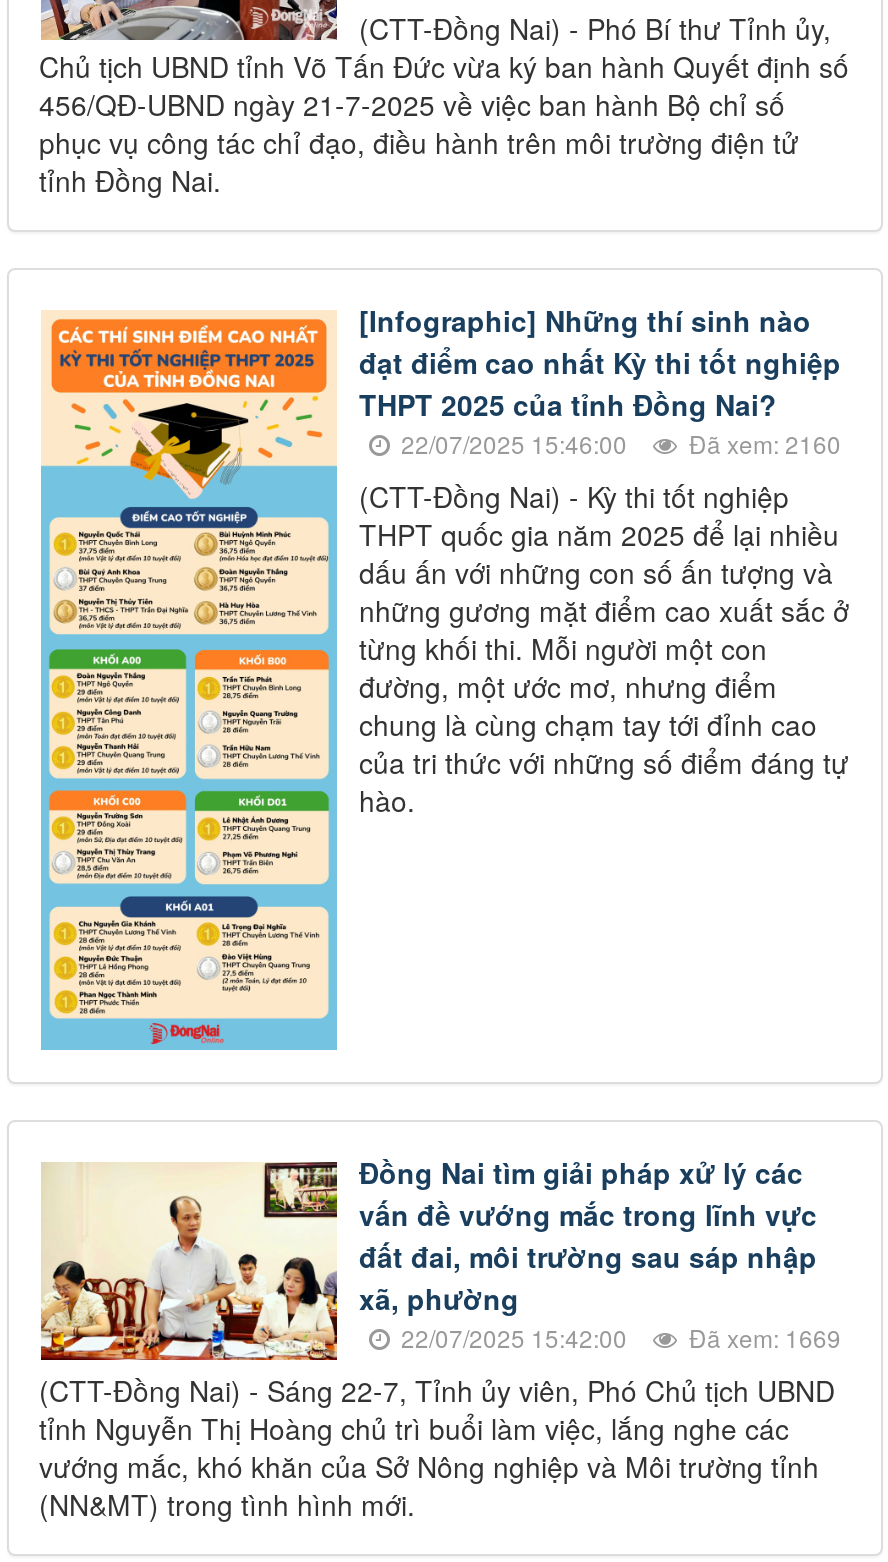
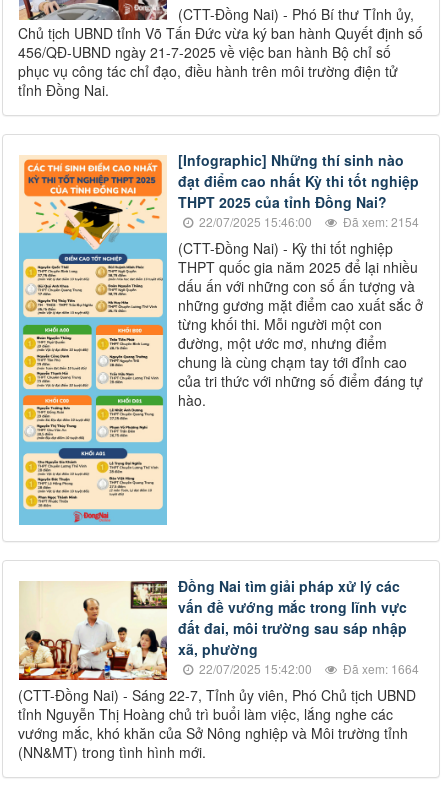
[395,427,841,461] 22/07/2025 15:46:00 Đã xem: 2160 -> [196,213,419,230] 22/07/2025 15:46:00 Đã xem: 2154
[395,1321,841,1355] 22/07/2025 15:42:00 Đã xem: 1669 -> [196,660,419,677] 22/07/2025 15:42:00 Đã xem: 1664

